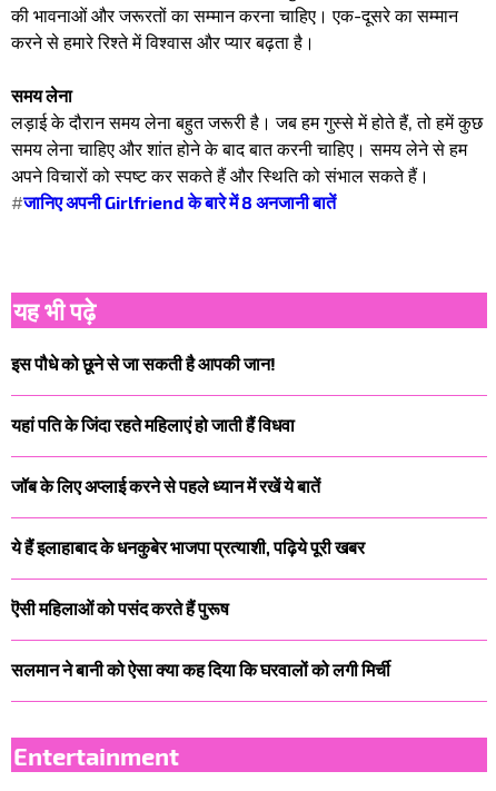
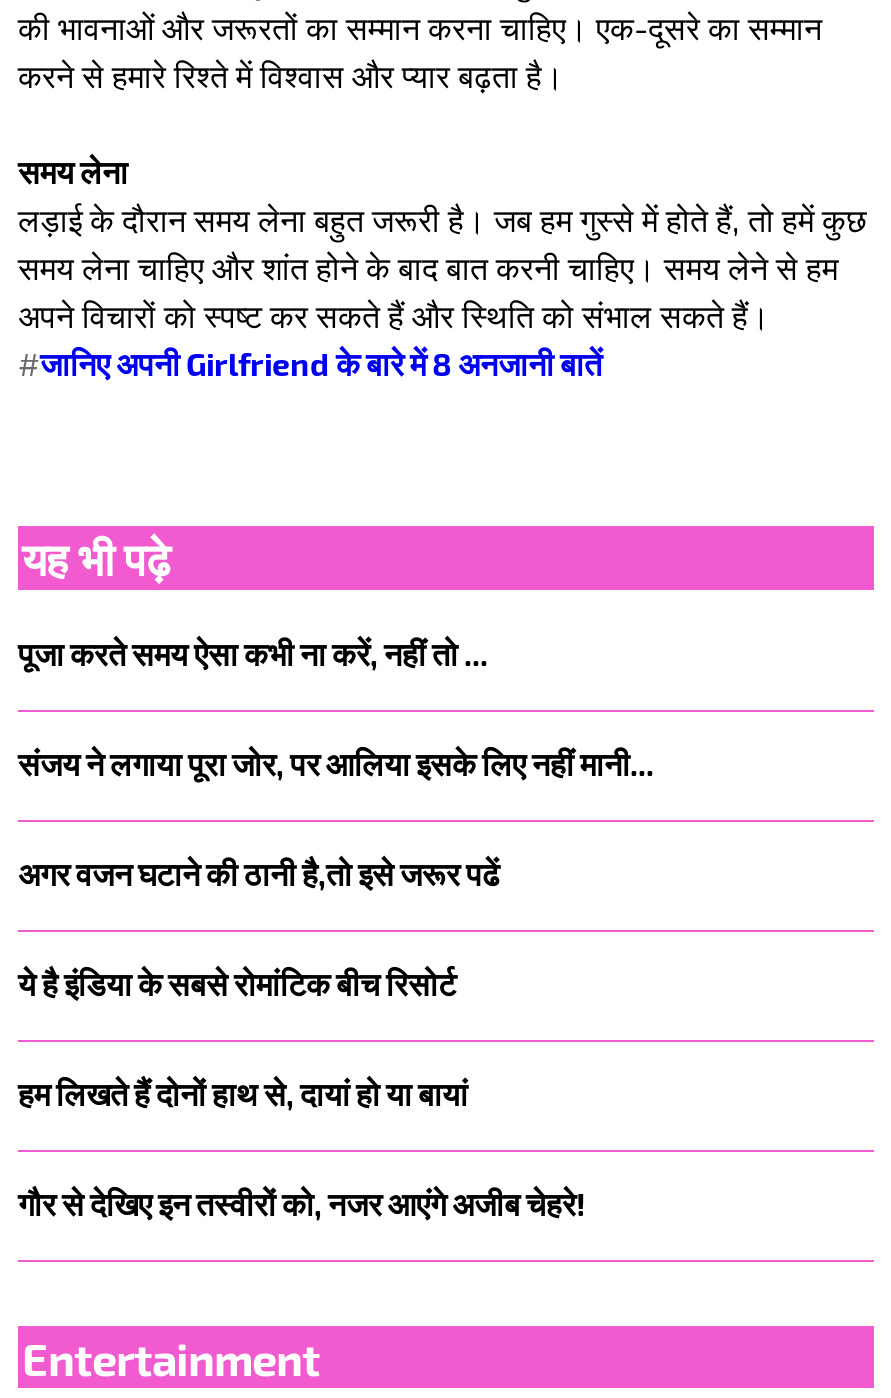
[11,353,276,374] इस पौधे को छूने से जा सकती है आपकी जान! -> [18,634,488,672] पूजा करते समय ऐसा कभी ना करें, नहीं तो ...
[11,414,295,435] यहां पति के जिंदा रहते महिलाएं हो जाती हैं विधवा -> [18,744,654,782] संजय ने लगाया पूरा जोर, पर आलिया इसके लिए नहीं मानी...
[11,475,320,496] जॉब के लिए अप्लाई करने से पहले ध्यान में रखें ये बातें -> [18,854,500,892] अगर वजन घटाने की ठानी है,तो इसे जरूर पढें
[11,536,365,557] ये हैं इलाहाबाद के धनकुबेर भाजपा प्रत्याशी, पढ़िये पूरी खबर -> [18,964,456,1002] ये है इंडिया के सबसे रोमांटिक बीच रिसोर्ट
[11,598,229,619] ऎसी महिलाओं को पसंद करते हैं पुरूष -> [18,1074,468,1112] हम लिखते हैं दोनों हाथ से, दायां हो या बायां
[11,659,390,680] सलमान ने बानी को ऐसा क्या कह दिया कि घरवालों को लगी मिर्ची -> [18,1184,586,1222] गौर से देखिए इन तस्वीरों को, नजर आएंगे अजीब चेहरे!

